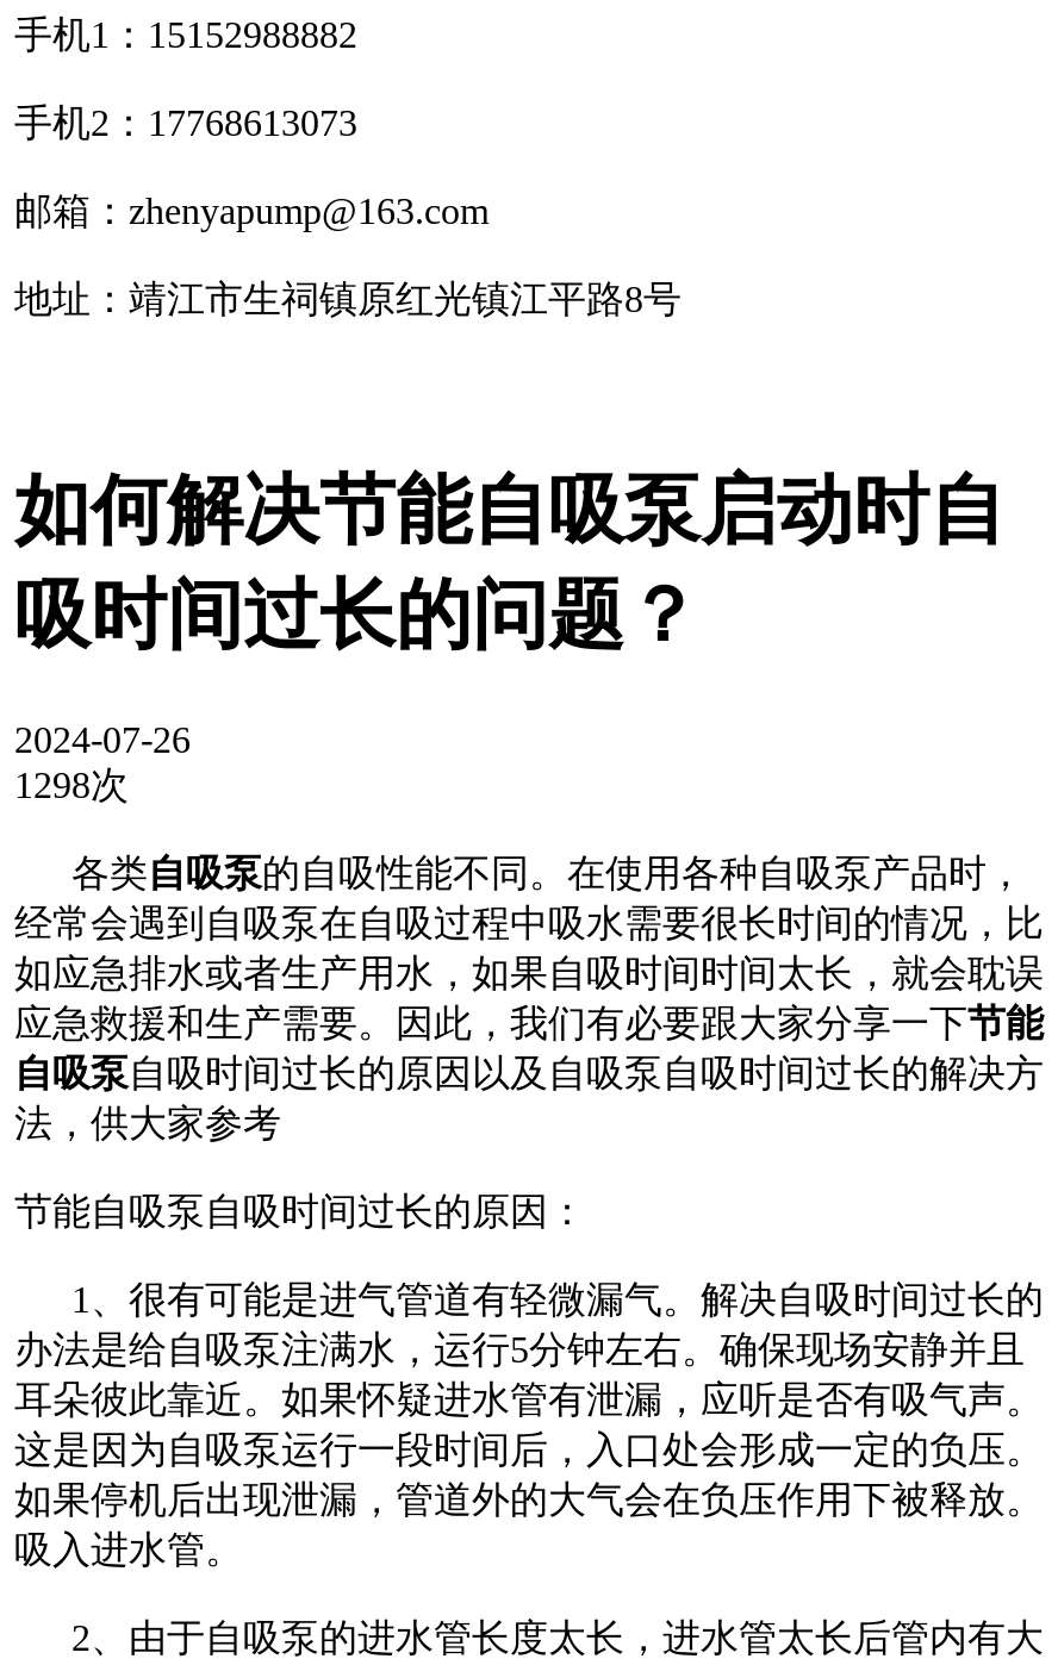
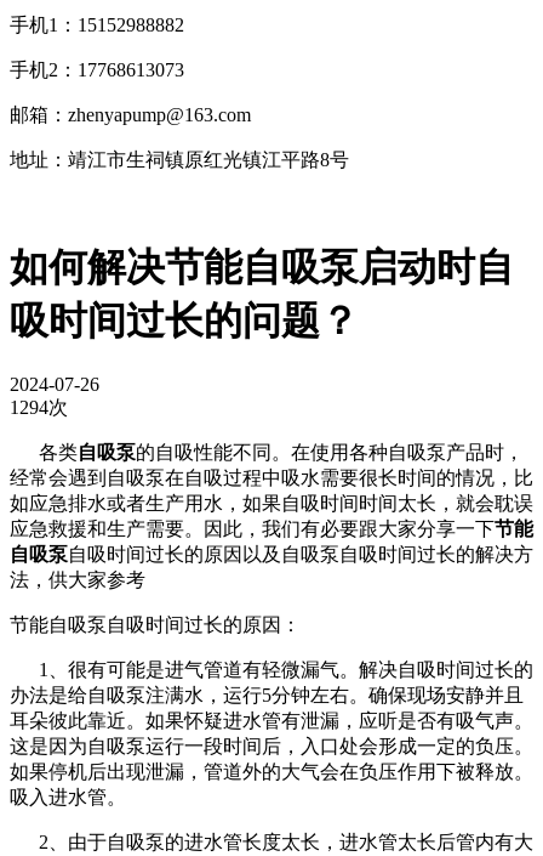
[14,765,129,806] 1298次 -> [10,397,68,418] 1294次

